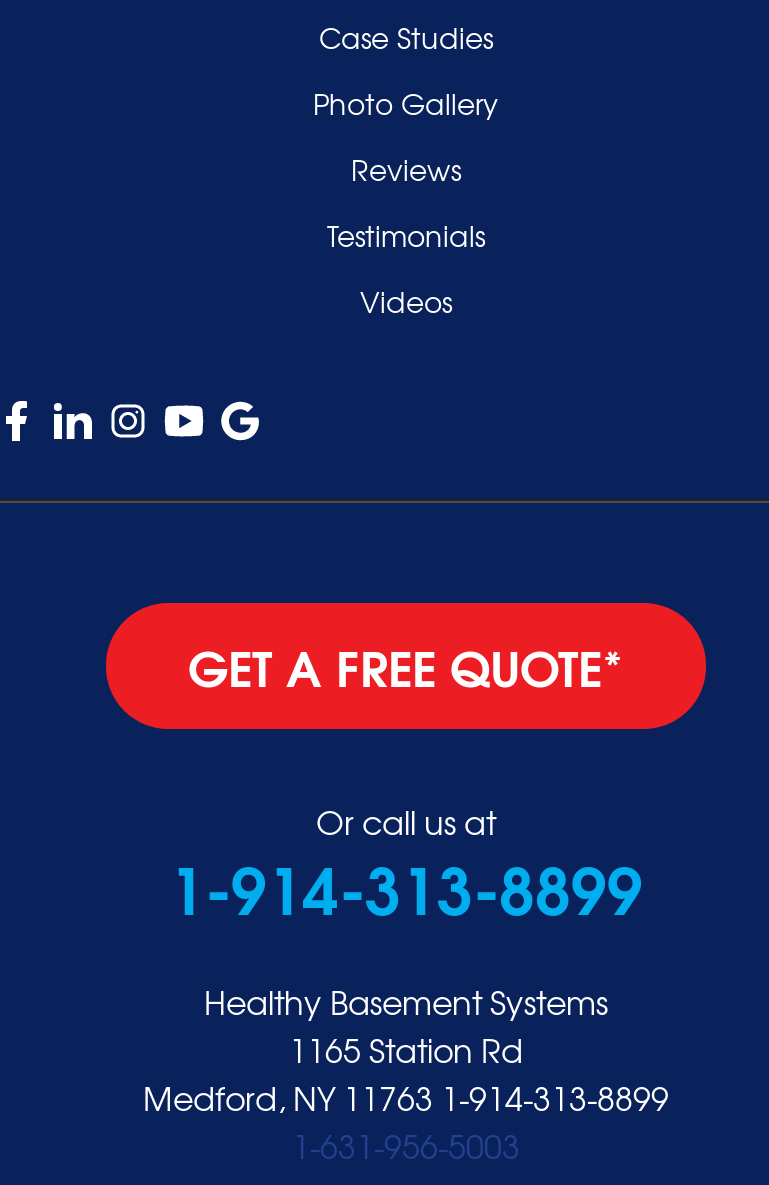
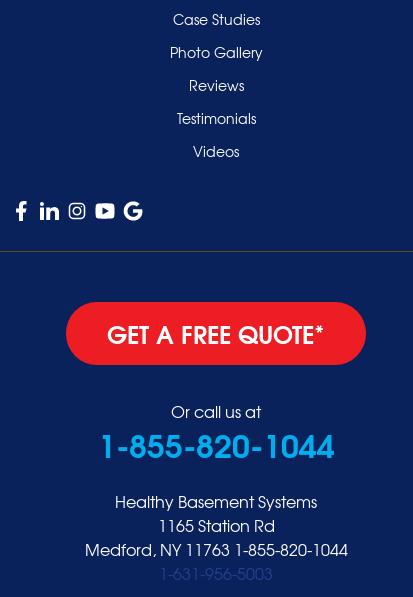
[169,835,643,935] 1-914-313-8899 -> [97,418,334,468] 1-855-820-1044
[143,1073,669,1121] Medford, NY 11763 1-914-313-8899 -> [84,537,347,561] Medford, NY 11763 1-855-820-1044

